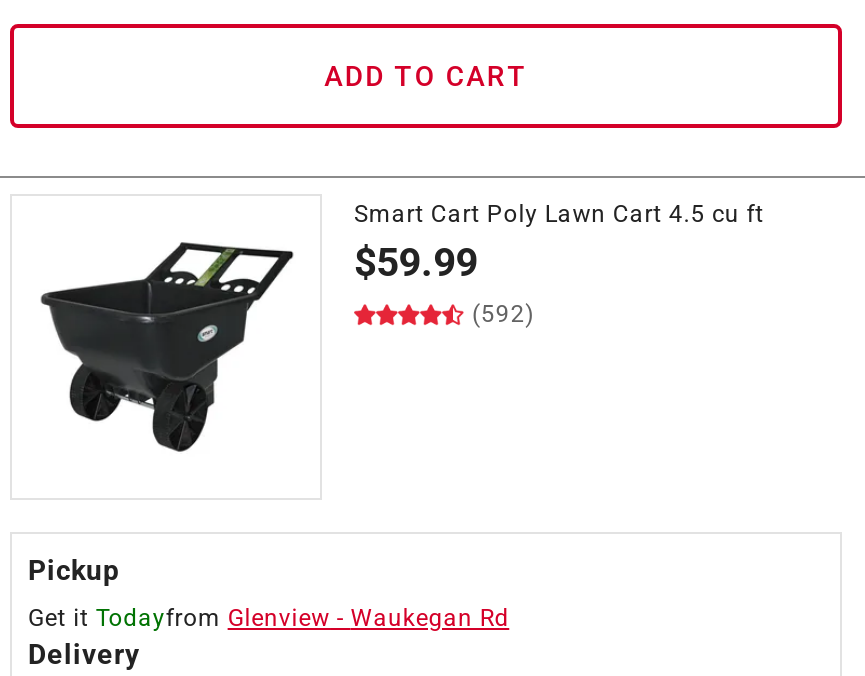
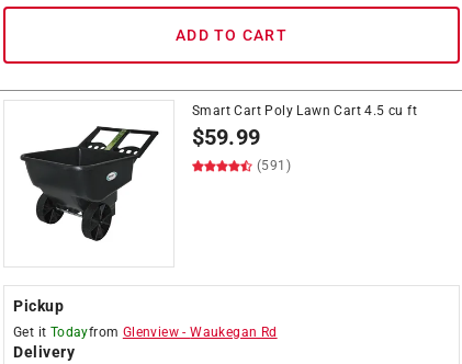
[472,300,534,328] (592) -> [257,158,291,173] (591)

